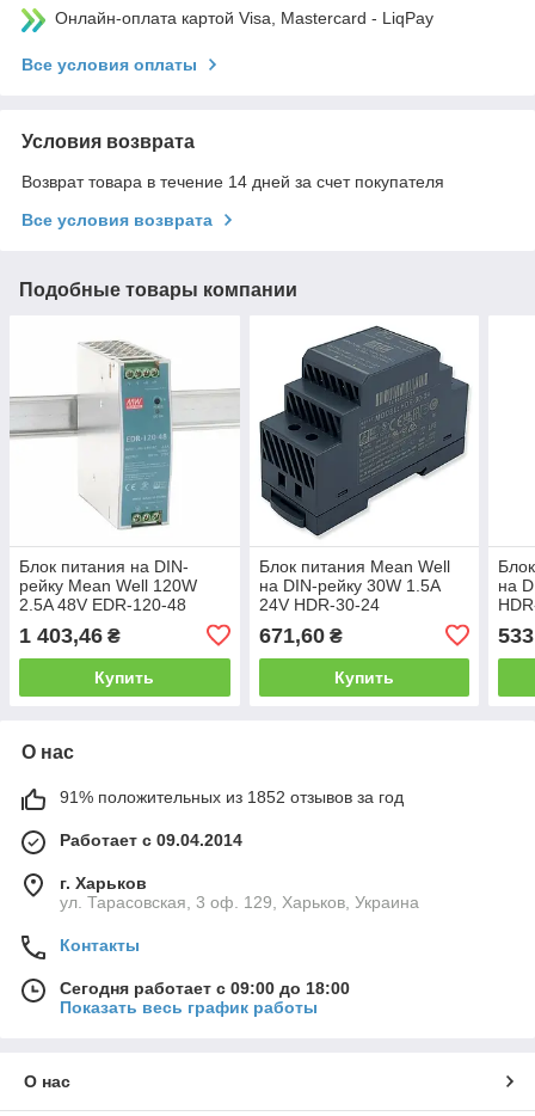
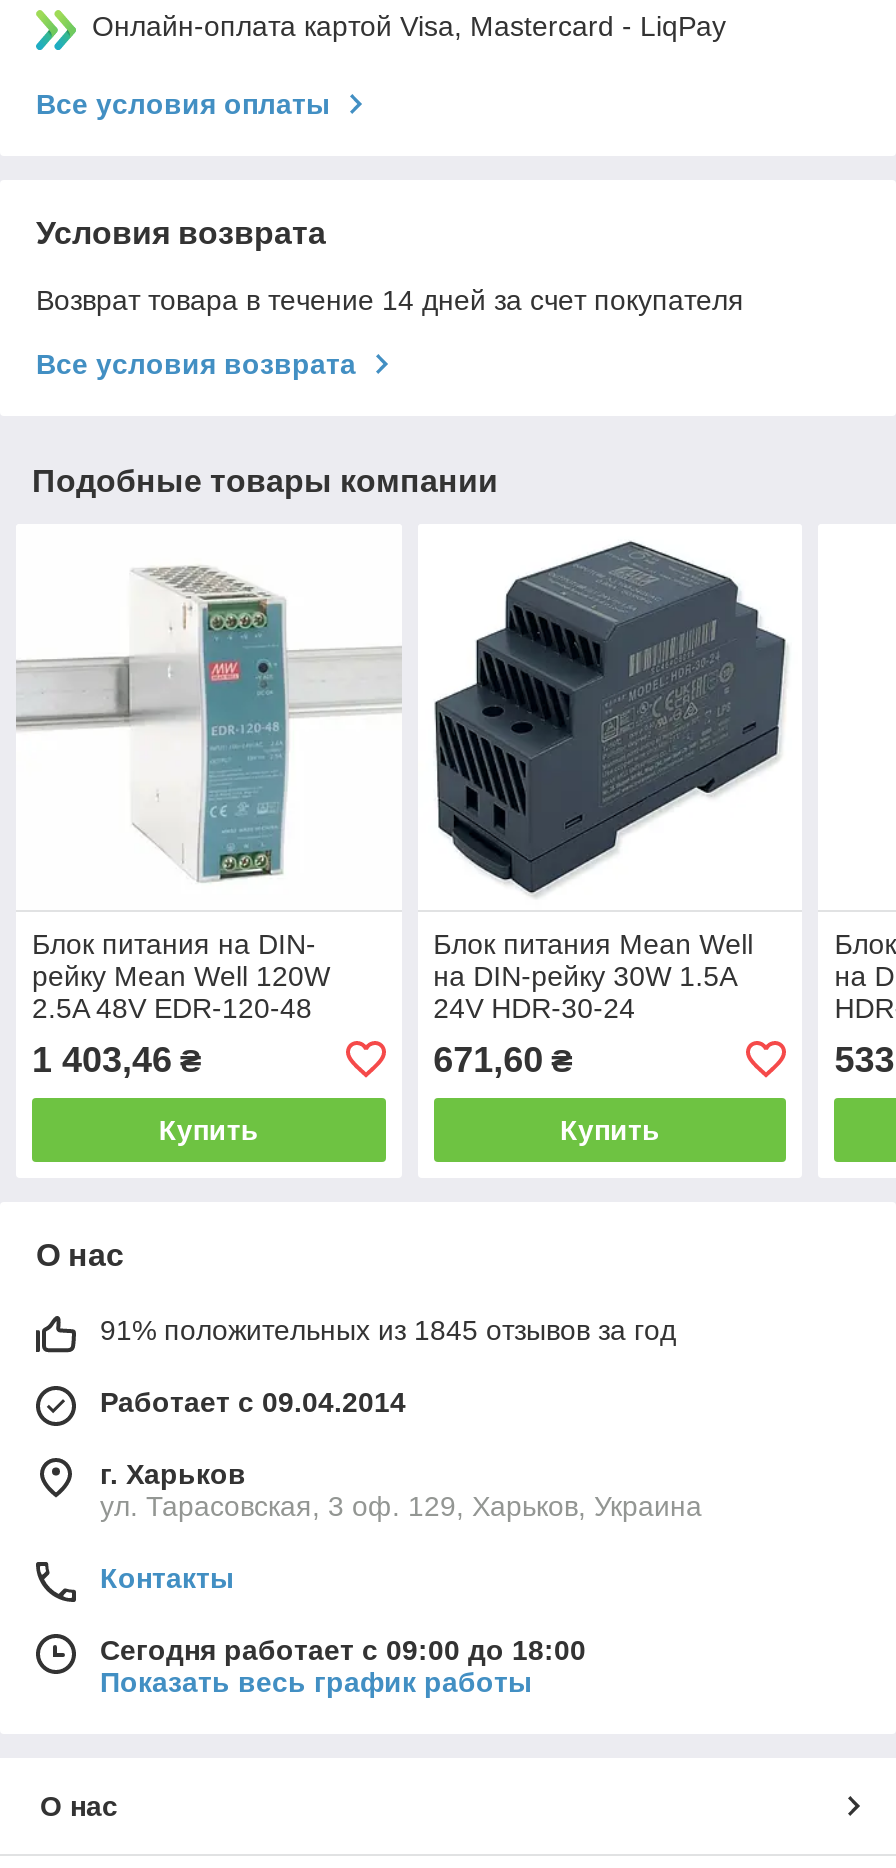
[60,787,404,806] 91% положительных из 1852 отзывов за год -> [100,1314,676,1346] 91% положительных из 1845 отзывов за год

